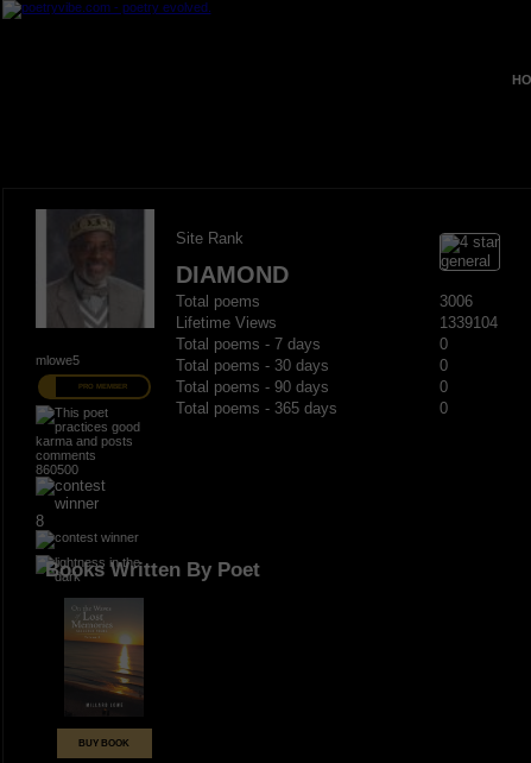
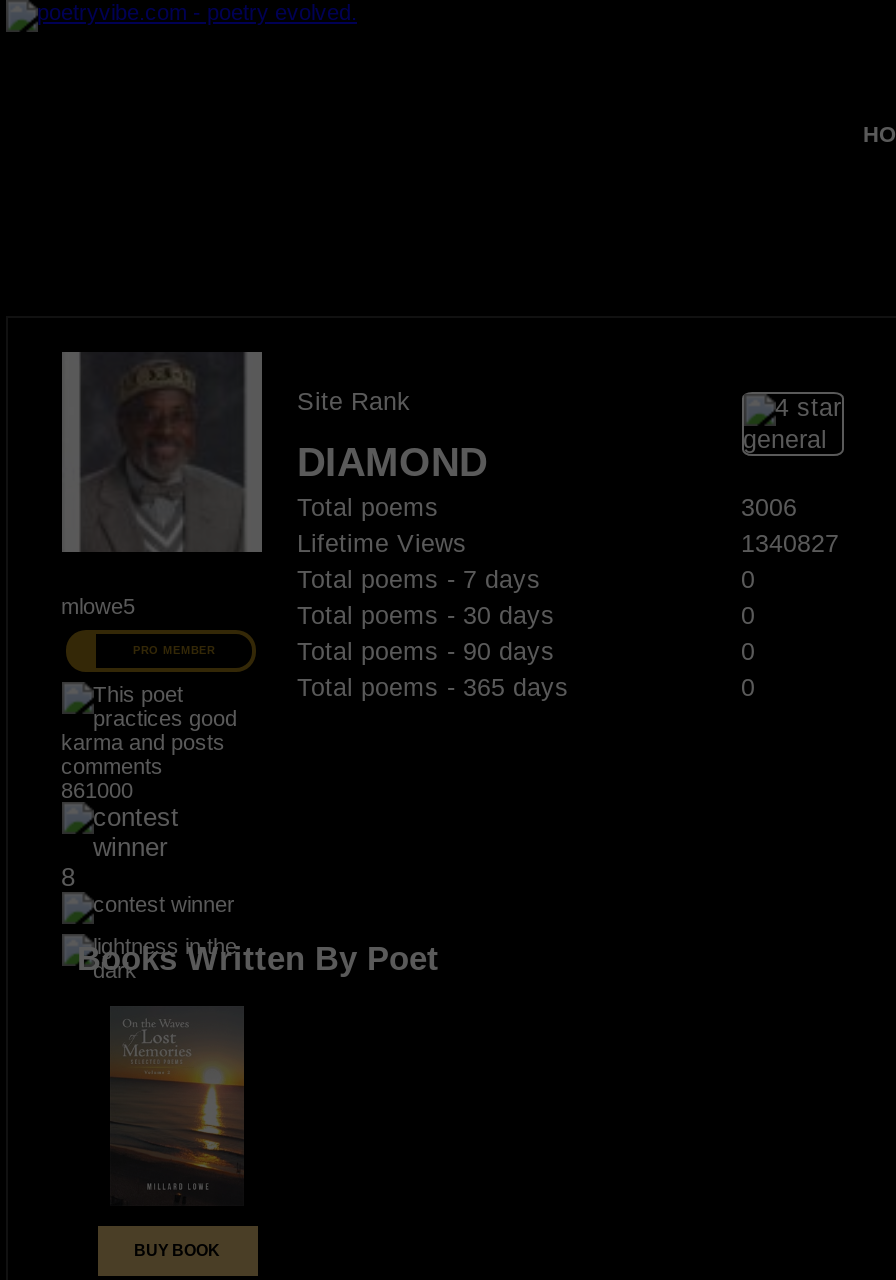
[439,315,497,332] 1339104 -> [741,530,839,558] 1340827
[35,462,78,477] 860500 -> [61,778,133,802] 861000

